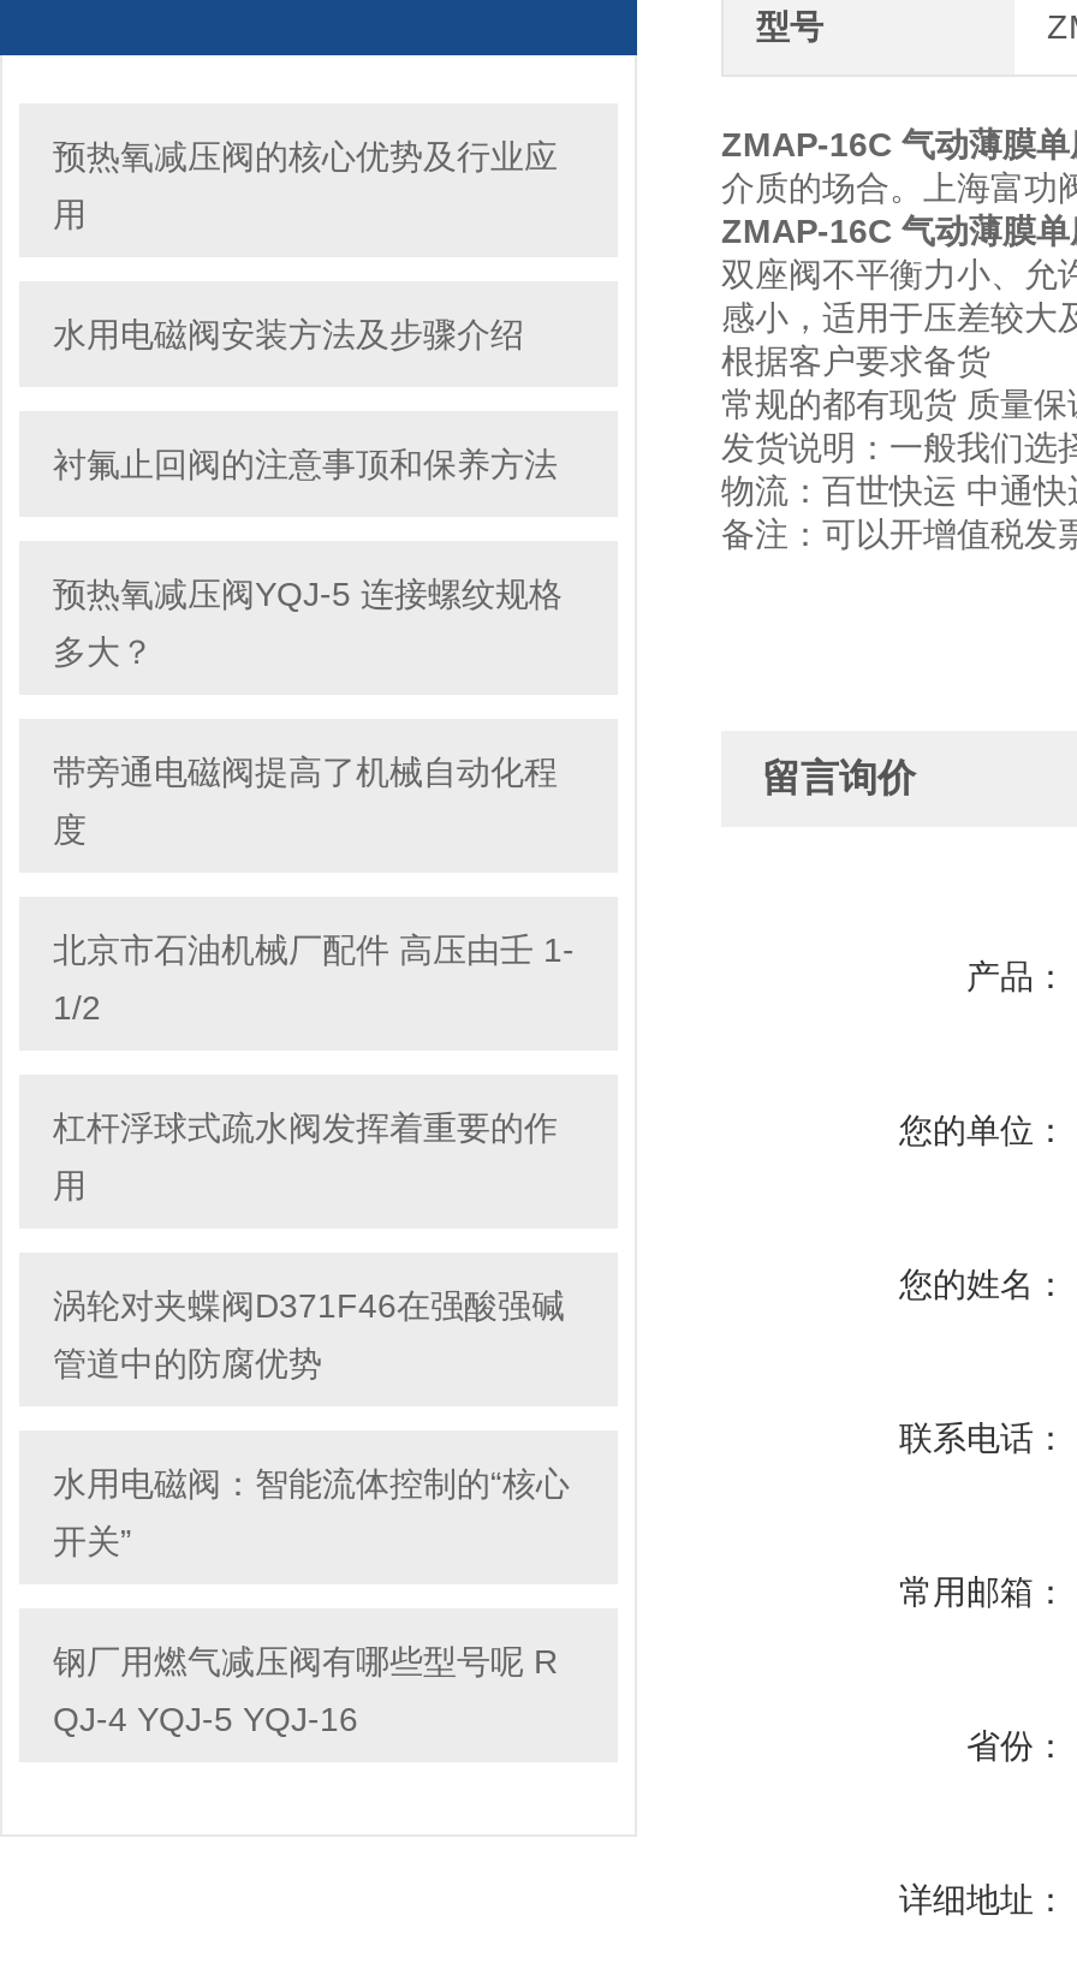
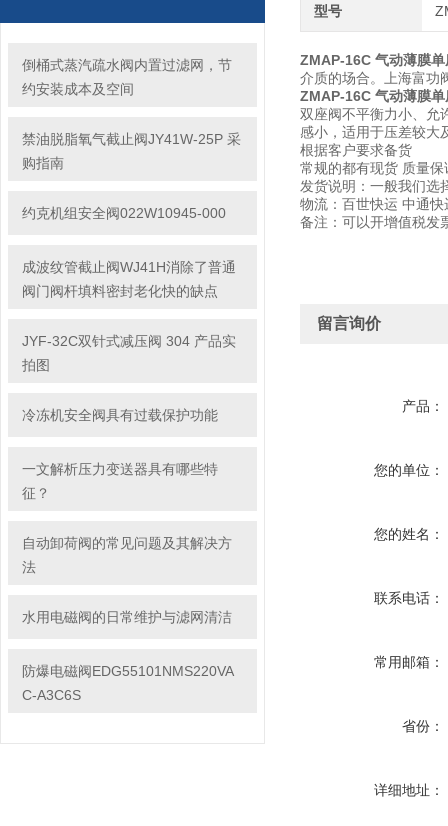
[53,137,575,1738] 预热氧减压阀的核心优势及行业应 | 用 | 水用电磁阀安装方法及步骤介绍 | 衬氟止回阀的注意事顶和保养方法 | 预热氧减压阀YQJ-5 连接螺纹规格 | 多大？ | 带旁通电磁阀提高了机械自动化程 | 度 | 北京市石油机械厂配件 高压由壬 1- | 1/2 | 杠杆浮球式疏水阀发挥着重要的作 | 用 | 涡轮对夹蝶阀D371F46在强酸强碱 | 管道中的防腐优势 | 水用电磁阀：智能流体控制的“核心 | 开关” | 钢厂用燃气减压阀有哪些型号呢 R | QJ-4 YQJ-5 YQJ-16 -> [22,57,241,703] 倒桶式蒸汽疏水阀内置过滤网，节 | 约安装成本及空间 | 禁油脱脂氧气截止阀JY41W-25P 采 | 购指南 | 约克机组安全阀022W10945-000 | 成波纹管截止阀WJ41H消除了普通 | 阀门阀杆填料密封老化快的缺点 | JYF-32C双针式减压阀 304 产品实 | 拍图 | 冷冻机安全阀具有过载保护功能 | 一文解析压力变送器具有哪些特 | 征？ | 自动卸荷阀的常见问题及其解决方 | 法 | 水用电磁阀的日常维护与滤网清洁 | 防爆电磁阀EDG55101NMS220VA | C-A3C6S

